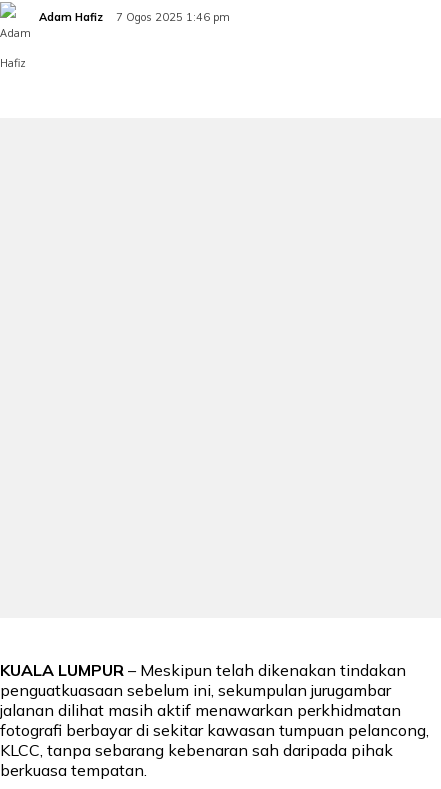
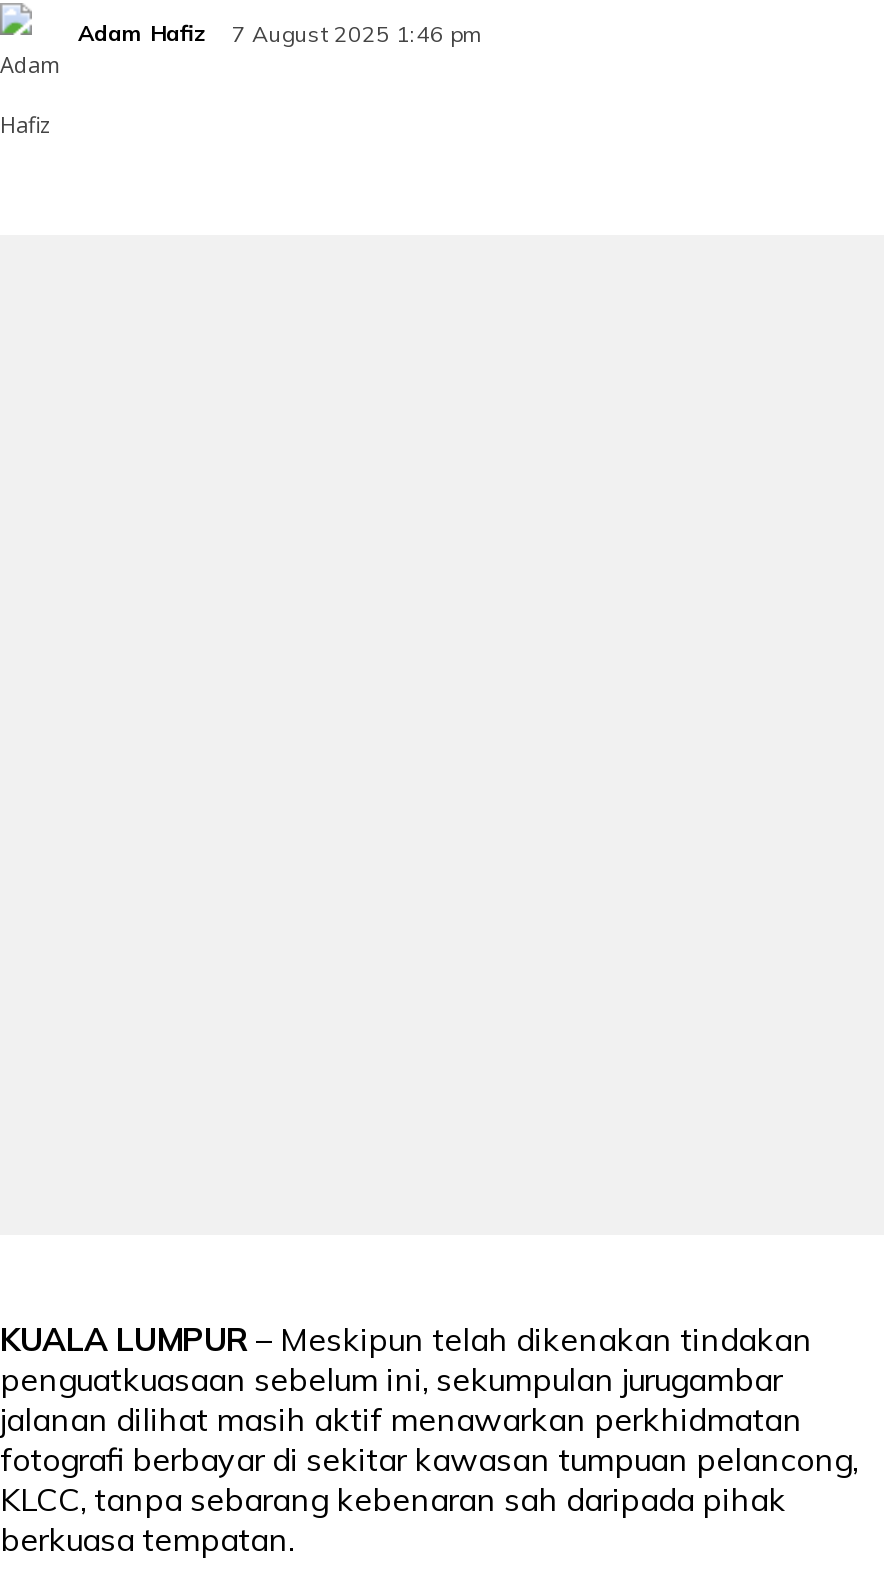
[39,10,230,24] Adam Hafiz 7 Ogos 2025 1:46 pm -> [78,18,484,47] Adam Hafiz 7 August 2025 1:46 pm

